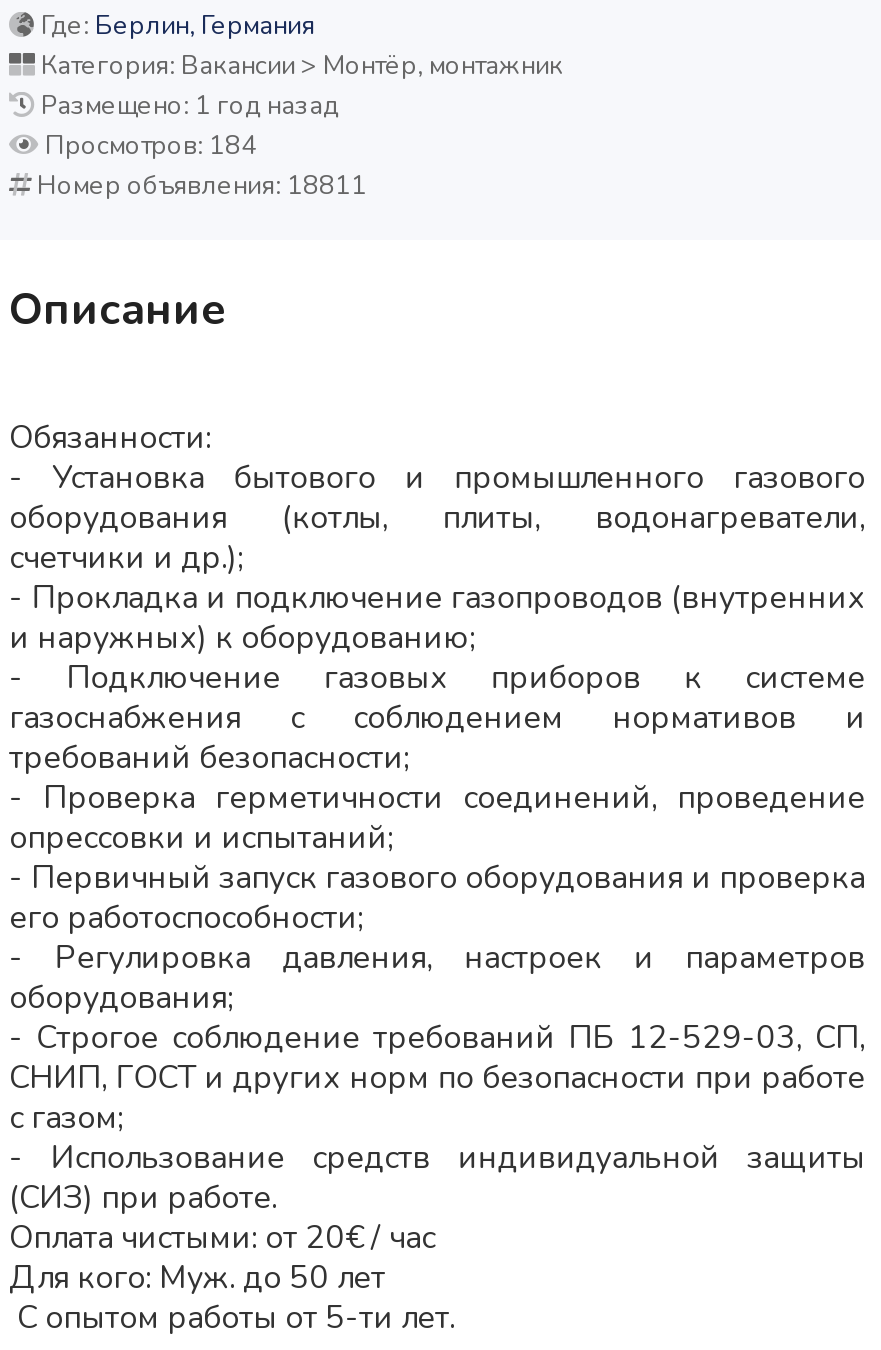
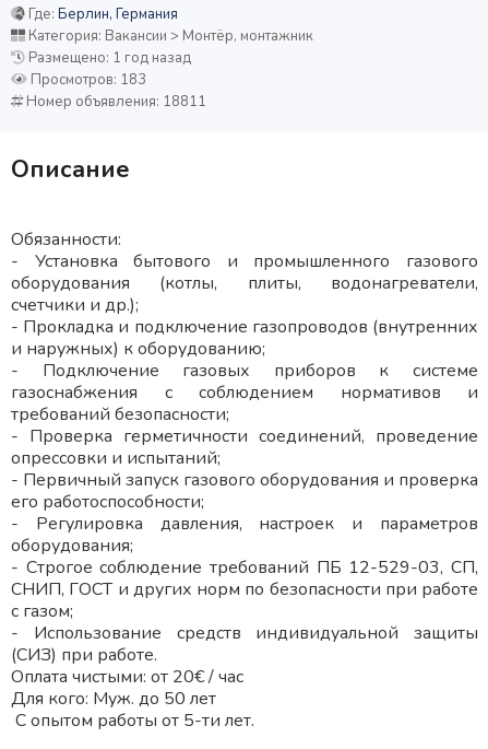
[39,128,257,164] Просмотров: 184 -> [27,70,146,90] Просмотров: 183

